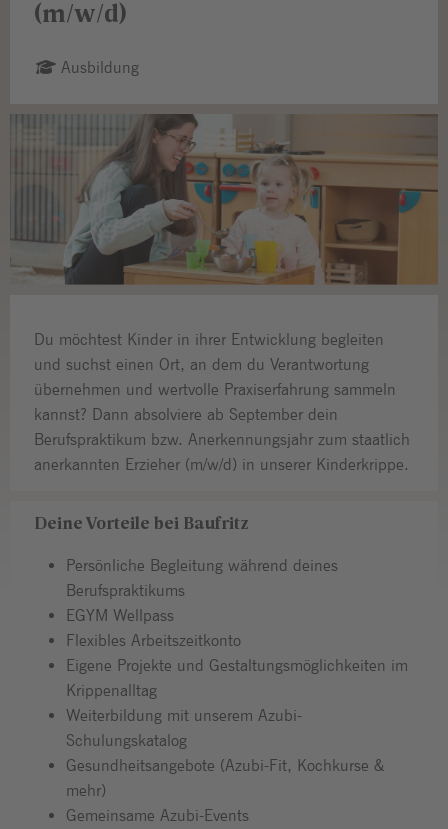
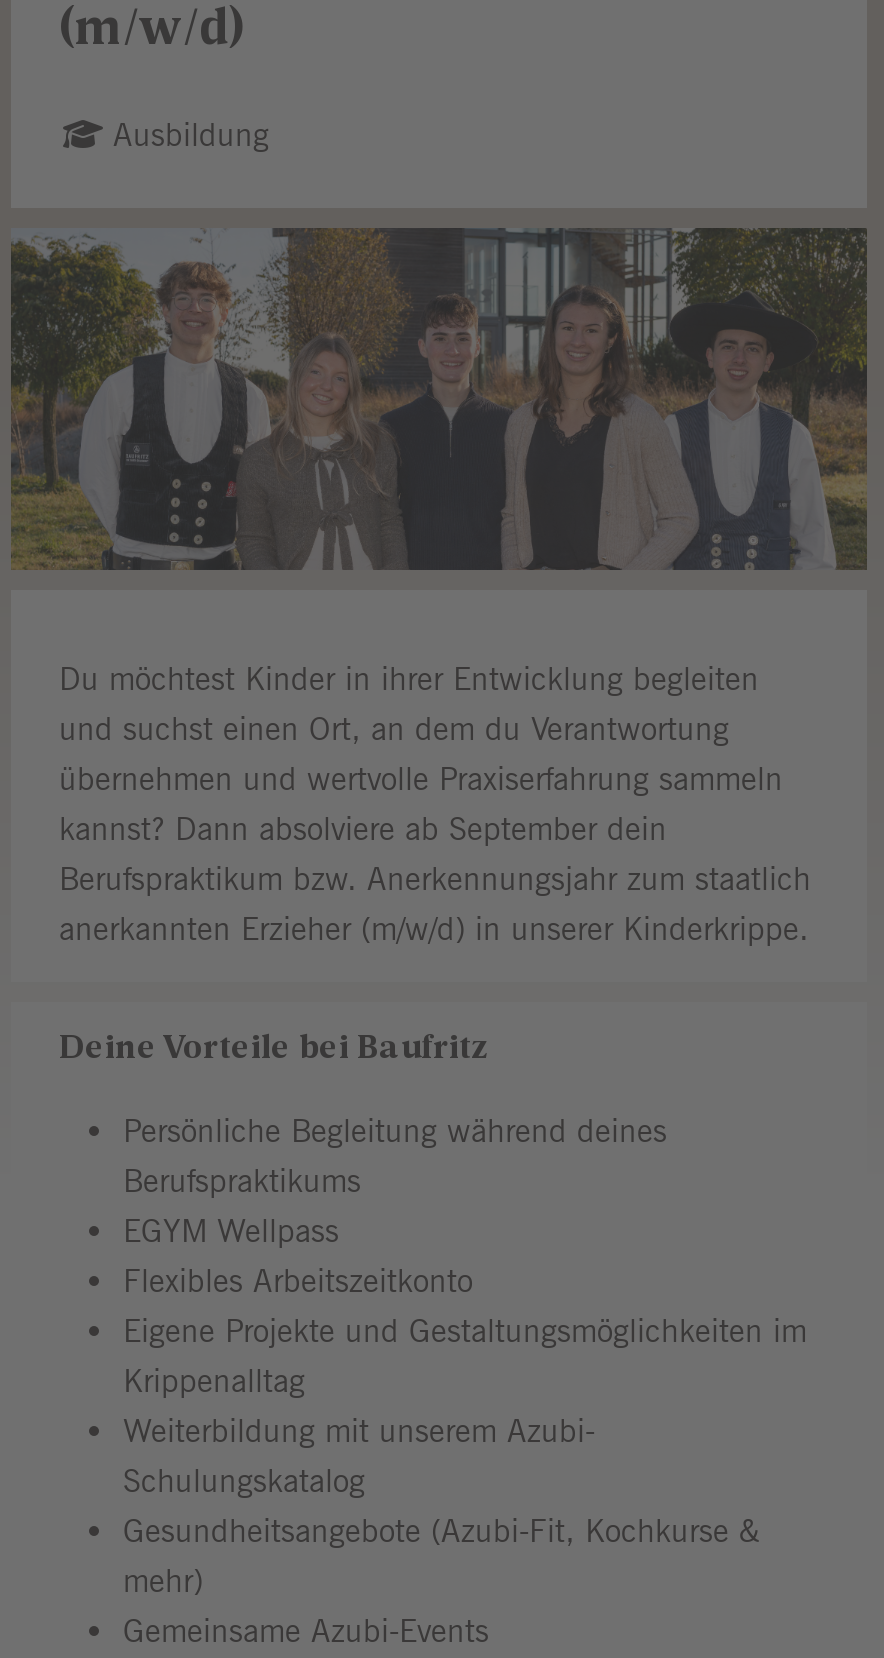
[10,114,438,285] [image] -> [9,226,869,572] [image]

